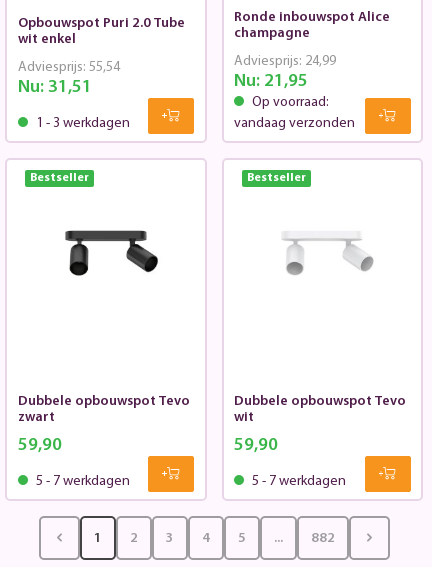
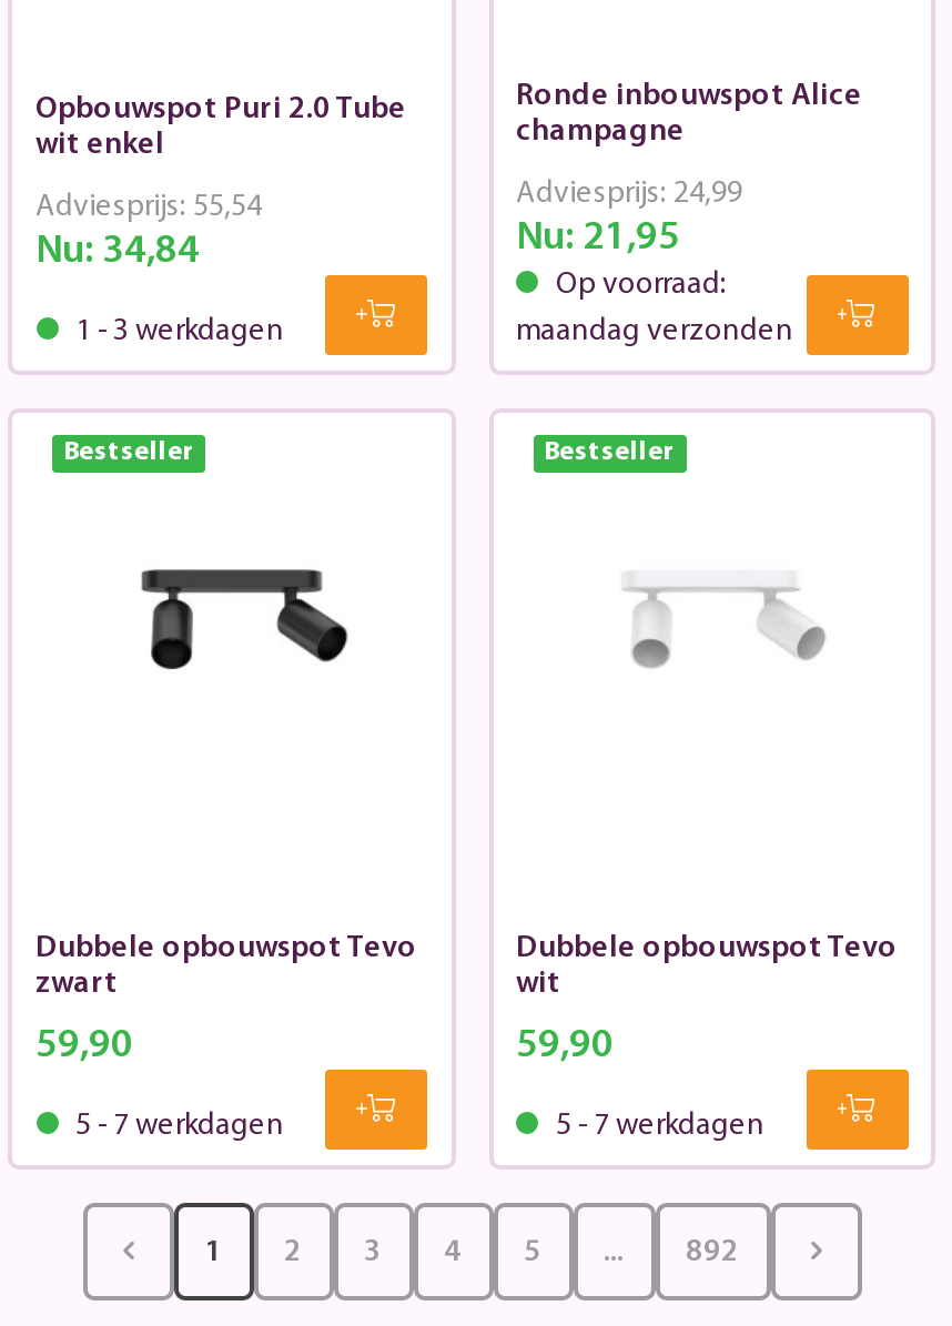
[17,78,91,97] Nu: 31,51 -> [36,230,200,272] Nu: 34,84
[234,116,355,131] vandaag verzonden -> [516,314,793,348] maandag verzonden
[310,531,334,546] 882 -> [686,1236,739,1269] 892

